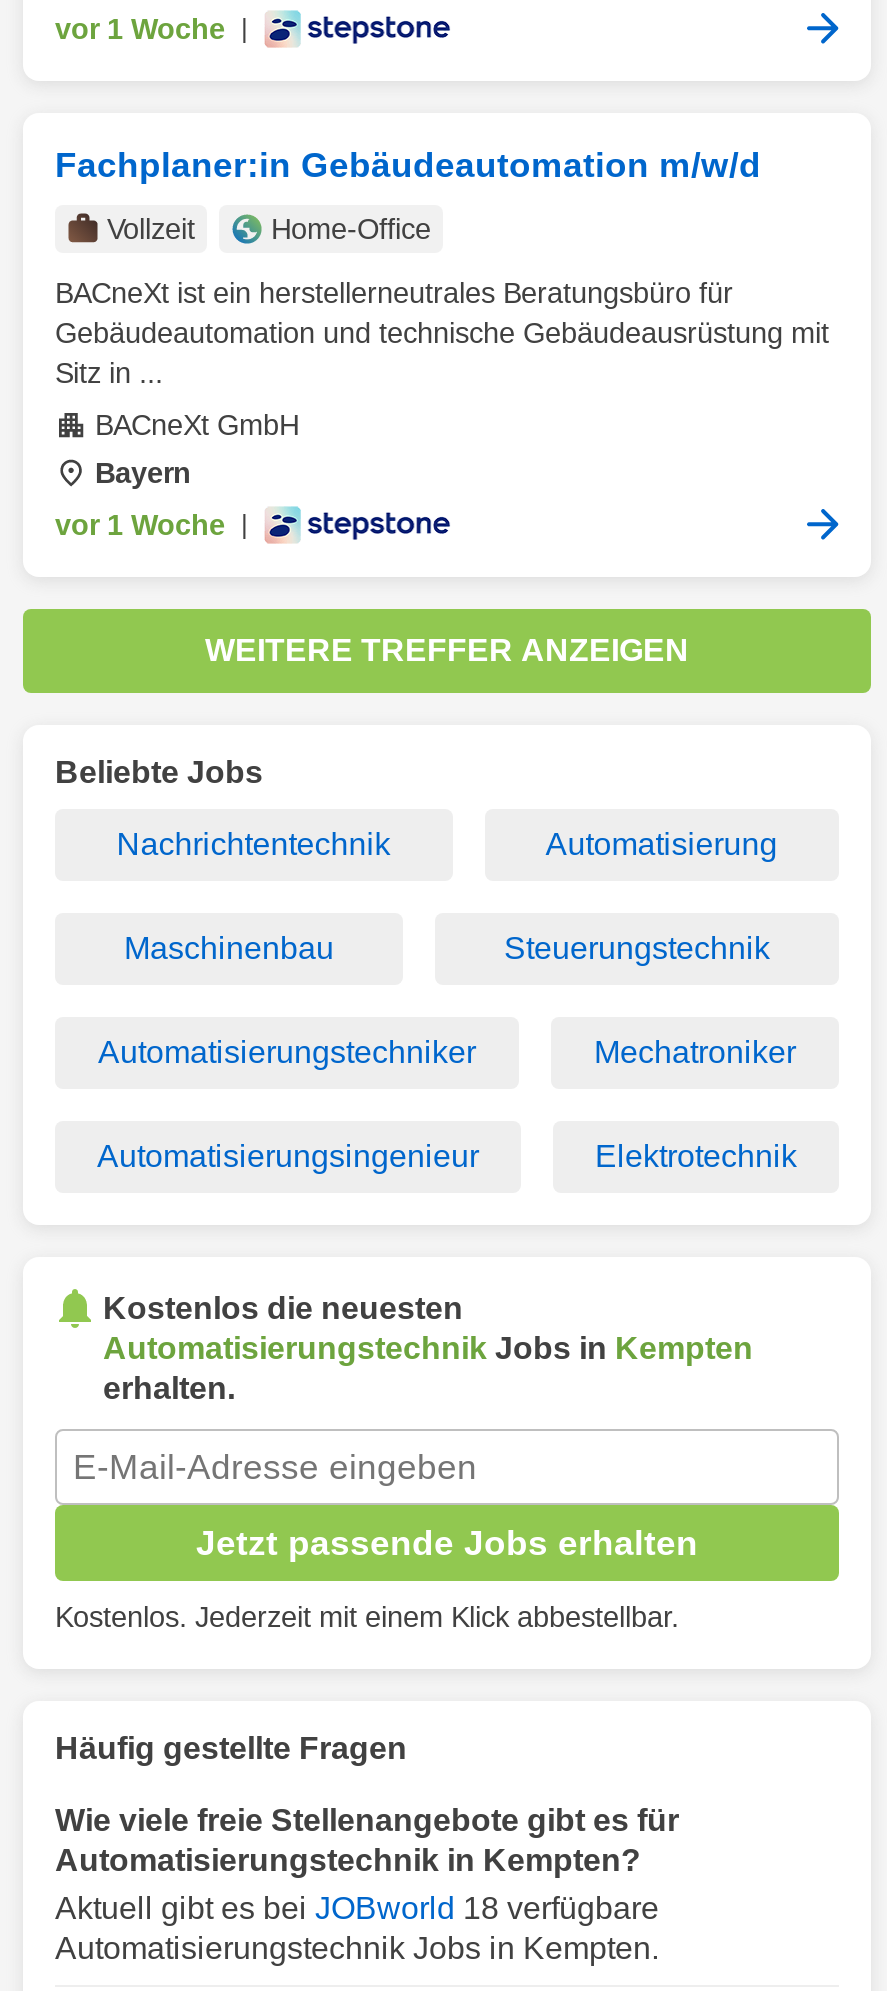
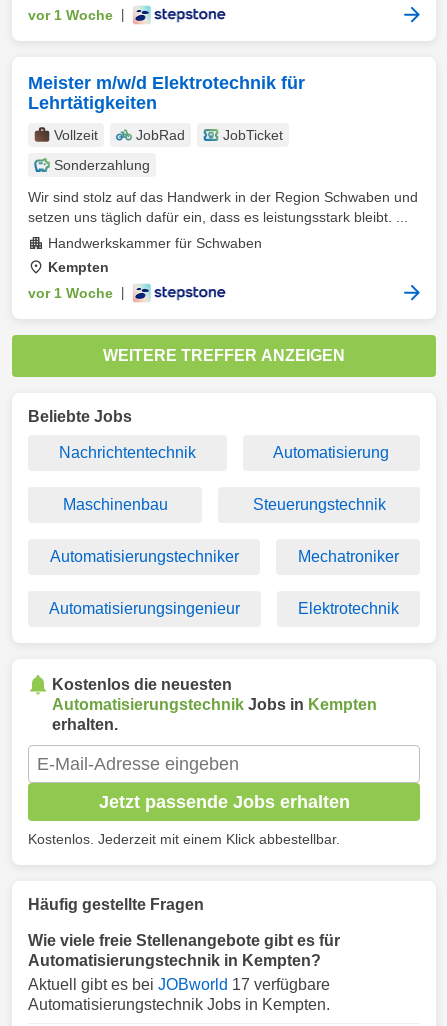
[55,145,761,185] Fachplaner:in Gebäudeautomation m/w/d -> [28,73,305,113] Meister m/w/d Elektrotechnik für | Lehrtätigkeiten
[55,213,829,489] Home-Office | BACneXt ist ein herstellerneutrales Beratungsbüro für | Gebäudeautomation und technische Gebäudeausrüstung mit | Sitz in ... | BACneXt GmbH | Bayern -> [28,127,418,275] JobRad | JobTicket | Sonderzahlung | Wir sind stolz auf das Handwerk in der Region Schwaben und | setzen uns täglich dafür ein, dass es leistungsstark bleibt. ... | Handwerkskammer für Schwaben | Kempten
[55,1891,659,1925] Aktuell gibt es bei JOBworld 18 verfügbare -> [28,976,330,993] Aktuell gibt es bei JOBworld 17 verfügbare

